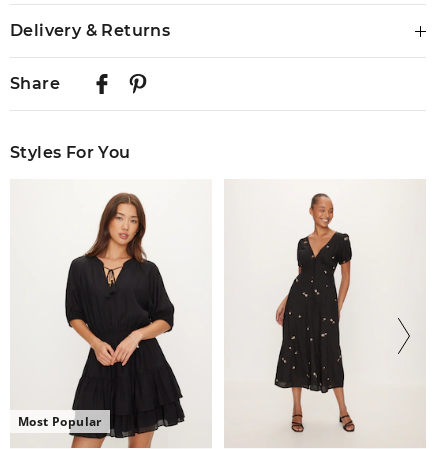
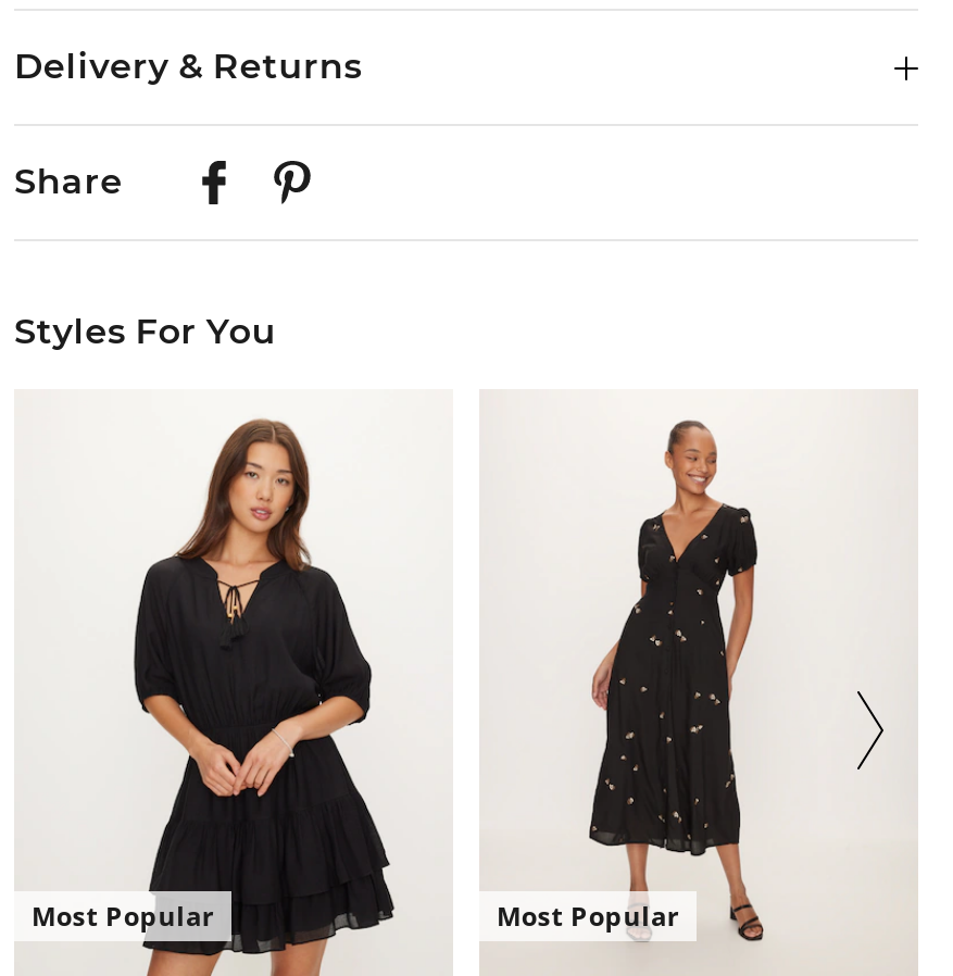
none -> [497,897,679,934] Most Popular

